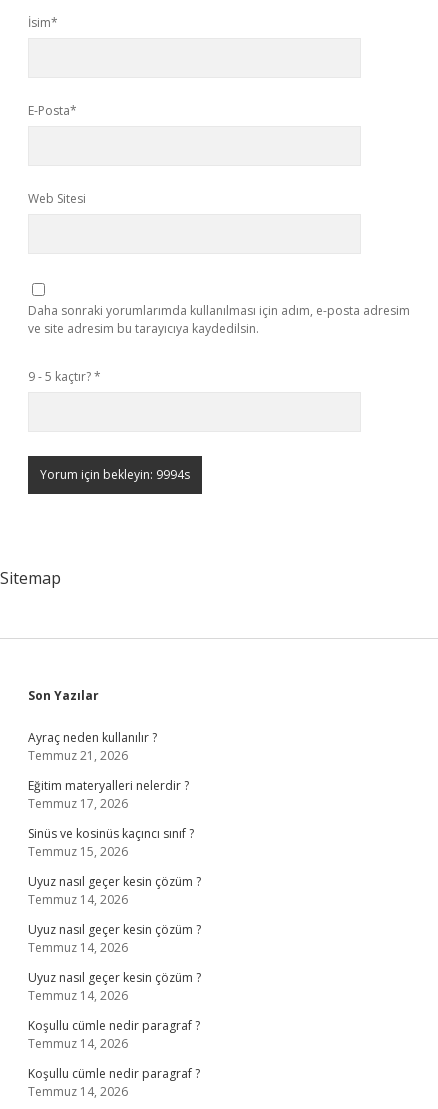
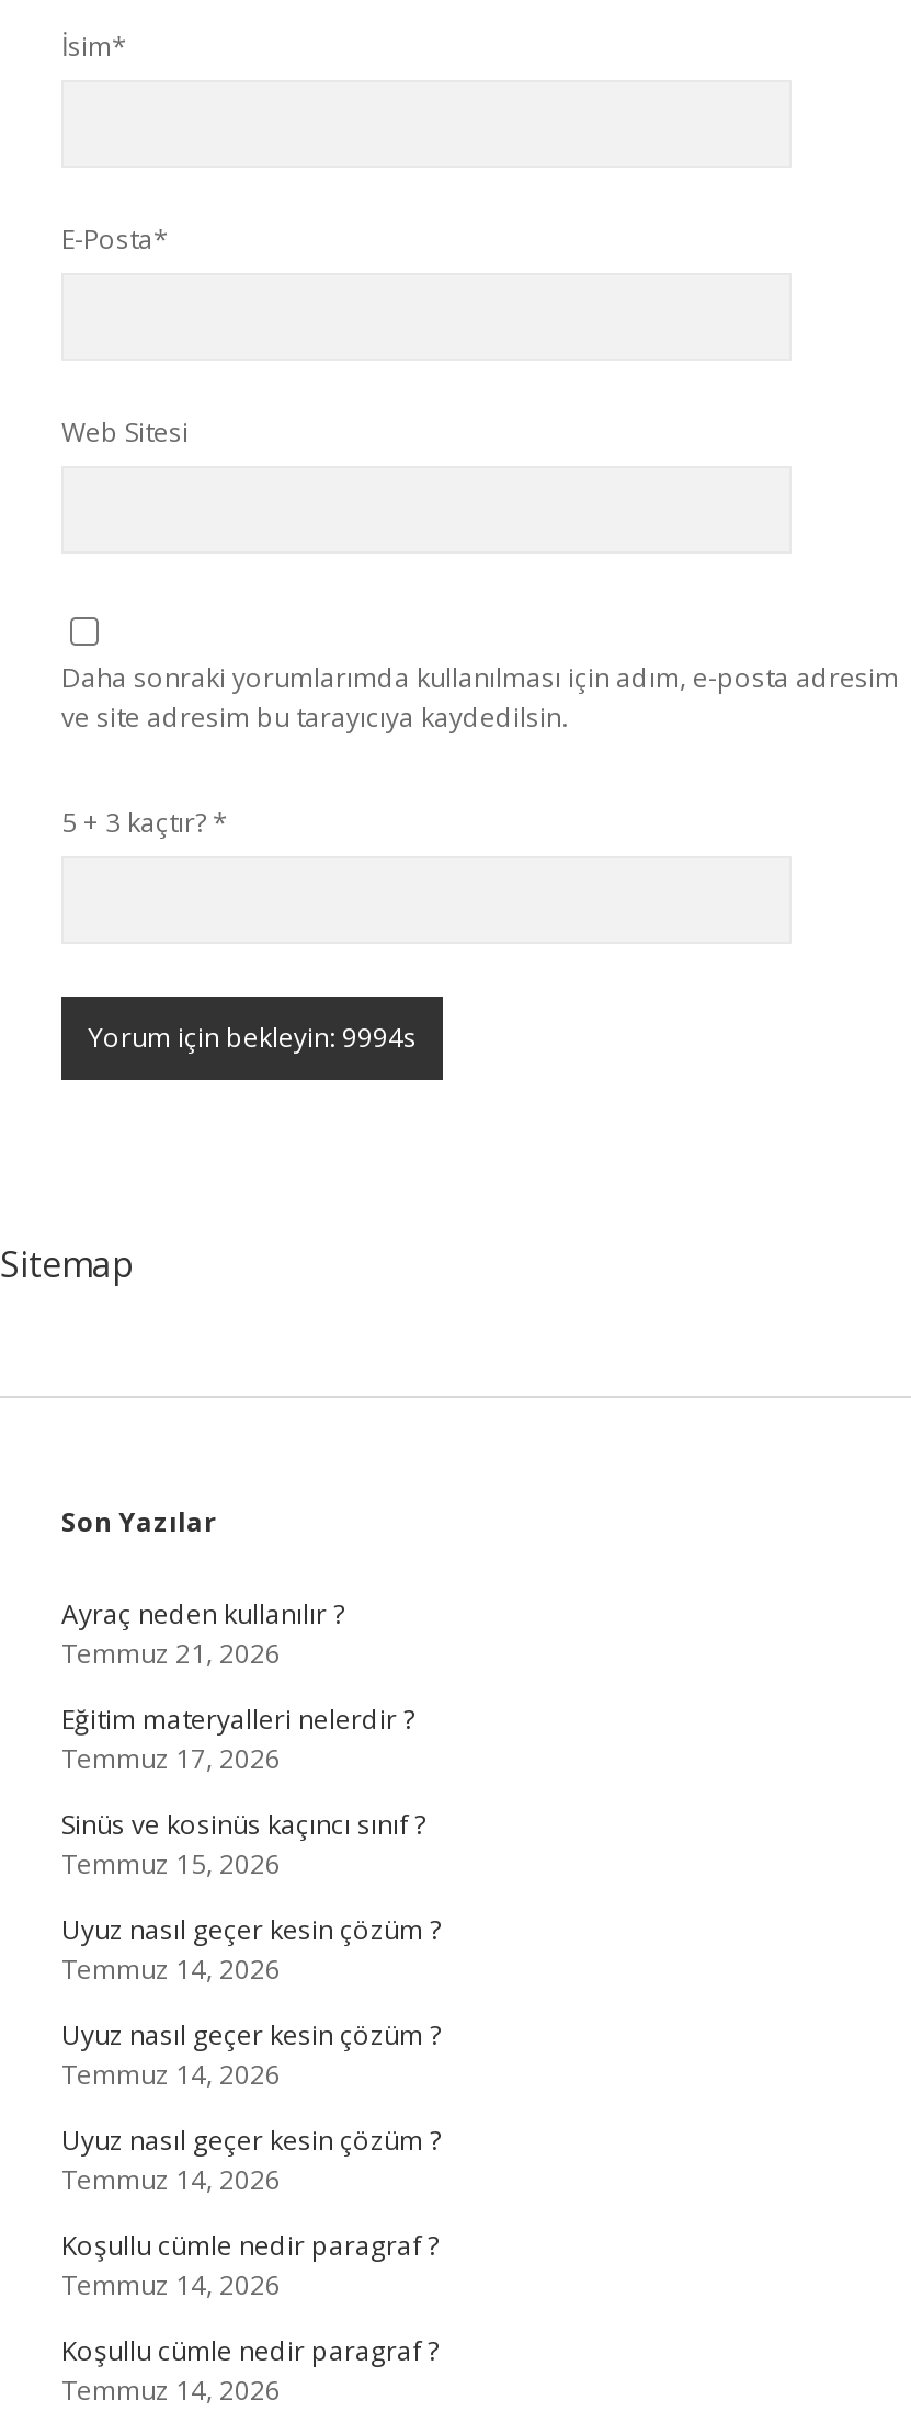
[28,368,101,385] 9 - 5 kaçtır? * -> [61,804,228,841] 5 + 3 kaçtır? *

